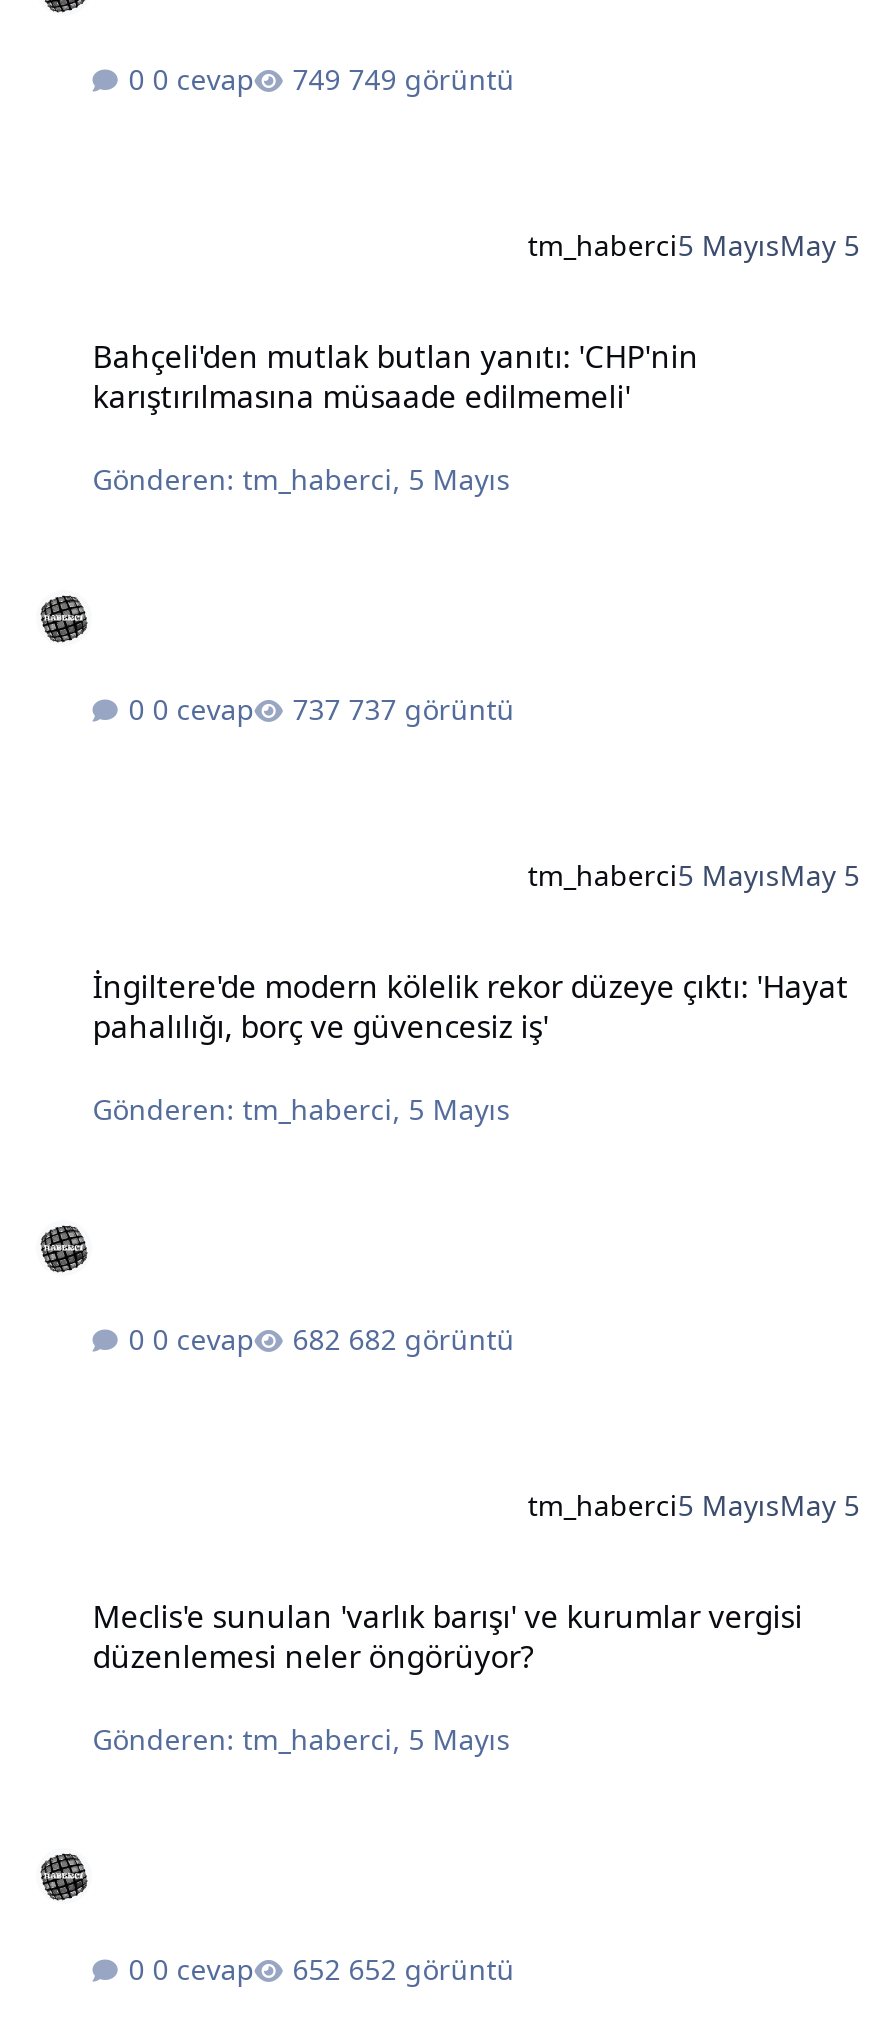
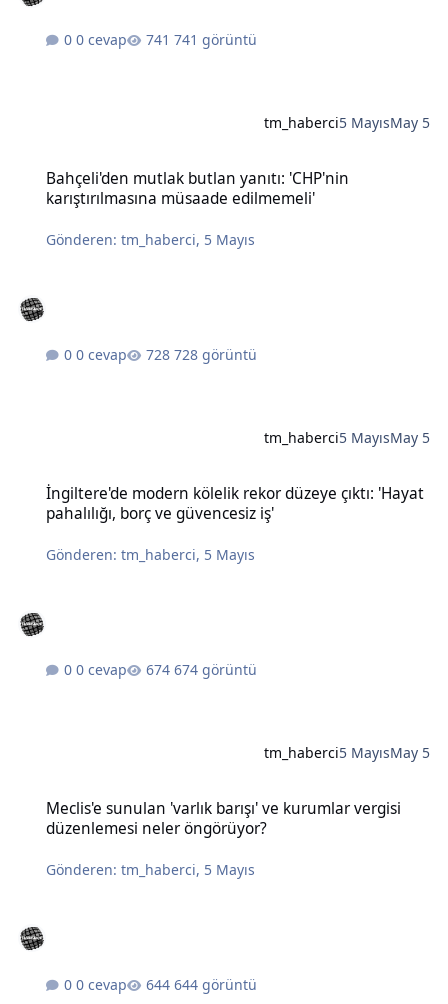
[348,60,514,98] 749 görüntü -> [174,30,257,49] 741 görüntü
[348,690,514,728] 737 görüntü -> [174,345,257,364] 728 görüntü
[348,1320,514,1358] 682 görüntü -> [174,660,257,679] 674 görüntü
[348,1949,514,1987] 652 görüntü -> [174,975,257,994] 644 görüntü

